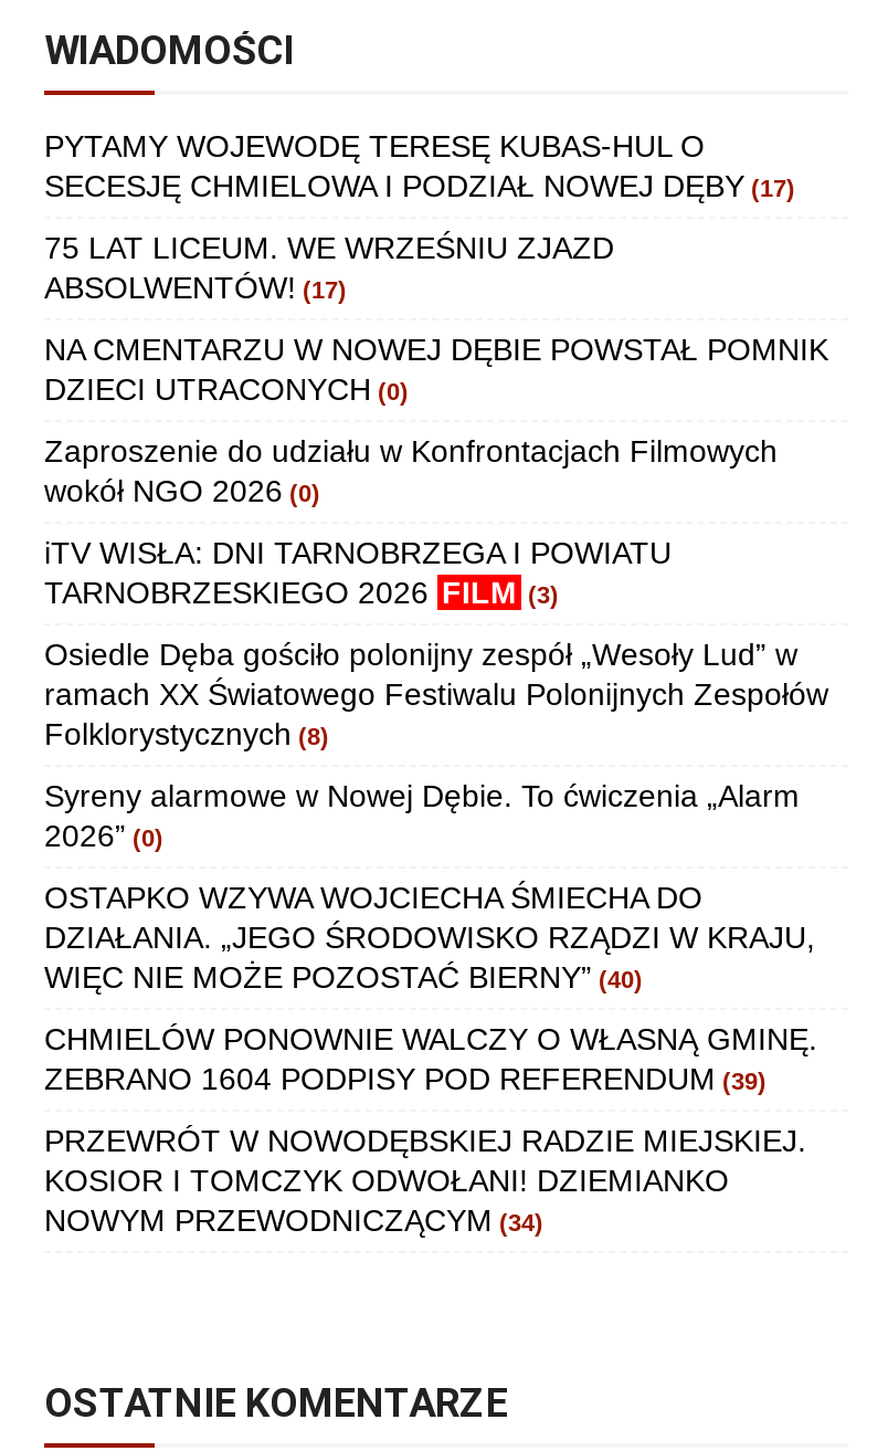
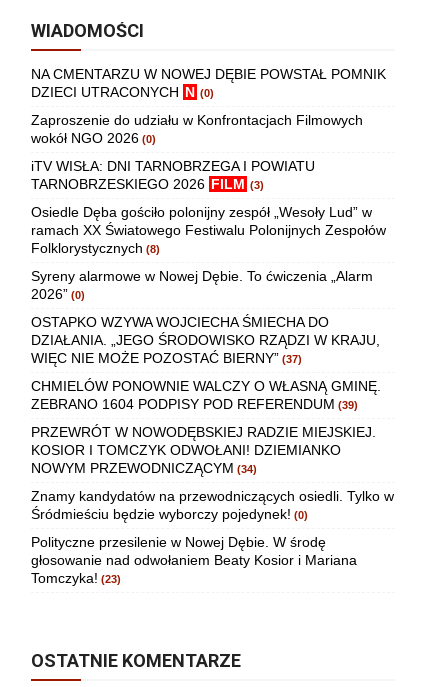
[44,128,795,305] PYTAMY WOJEWODĘ TERESĘ KUBAS-HUL O | SECESJĘ CHMIELOWA I PODZIAŁ NOWEJ DĘBY (17) | 75 LAT LICEUM. WE WRZEŚNIU ZJAZD | ABSOLWENTÓW! (17) -> none
moved [44,332,828,367] -> [31,66,386,82]: NA CMENTARZU W NOWEJ DĘBIE POWSTAŁ POMNIK
[44,371,409,407] DZIECI UTRACONYCH (0) -> [31,84,214,100] DZIECI UTRACONYCH N (0)
moved [44,433,828,955] -> [31,112,386,348]: Zaproszenie do udziału w Konfrontacjach Filmowych | wokół NGO 2026 (0) | iTV WISŁA: DNI TARNOBRZEGA I POWIATU | ... | OSTAPKO WZYWA WOJCIECHA ŚMIECHA DO | DZIAŁANIA. „JEGO ŚRODOWISKO RZĄDZI W KRAJU,
[44,959,643,995] WIĘC NIE MOŻE POZOSTAĆ BIERNY” (40) -> [31,350,302,366] WIĘC NIE MOŻE POZOSTAĆ BIERNY” (37)
moved [44,1021,817,1238] -> [31,378,381,476]: CHMIELÓW PONOWNIE WALCZY O WŁASNĄ GMINĘ. | ZEBRANO 1604 PODPISY POD REFERENDUM (39) | PRZEWRÓT W NOWODĘBSKIEJ RADZIE MIEJSKIEJ. | KOSIOR I TOMCZYK ODWOŁANI! DZIEMIANKO | NOWYM PRZEWODNICZĄCYM (34)
none -> [31,488,394,586] Znamy kandydatów na przewodniczących osiedli. Tylko w | Śródmieściu będzie wyborczy pojedynek! (0) | Polityczne przesilenie w Nowej Dębie. W środę | głosowanie nad odwołaniem Beaty Kosior i Mariana | Tomczyka! (23)

